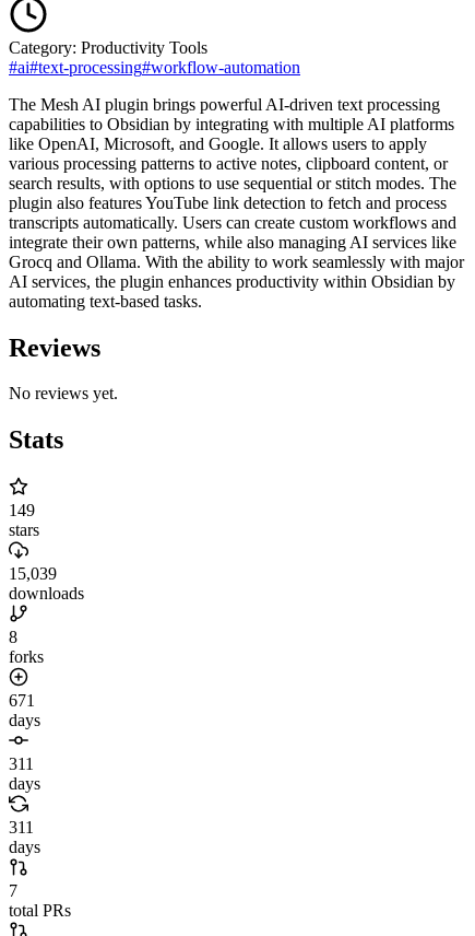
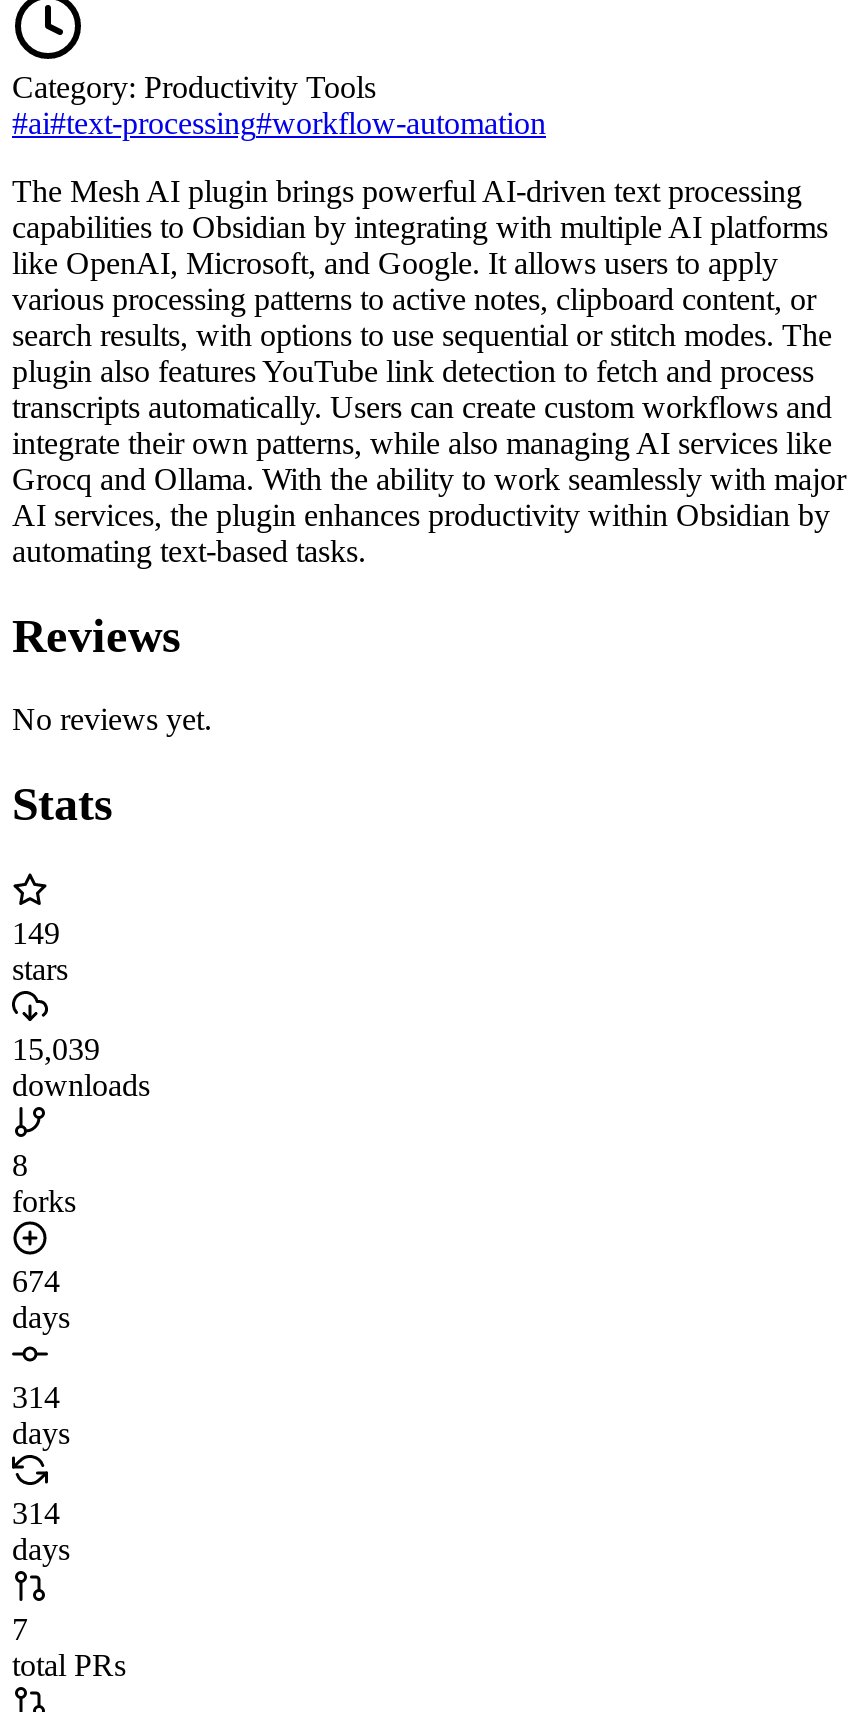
[9,691,35,710] 671 -> [12,1264,60,1298] 674
[9,755,34,773] 311 -> [12,1380,60,1414] 314
[9,818,34,837] 311 -> [12,1496,60,1530] 314

